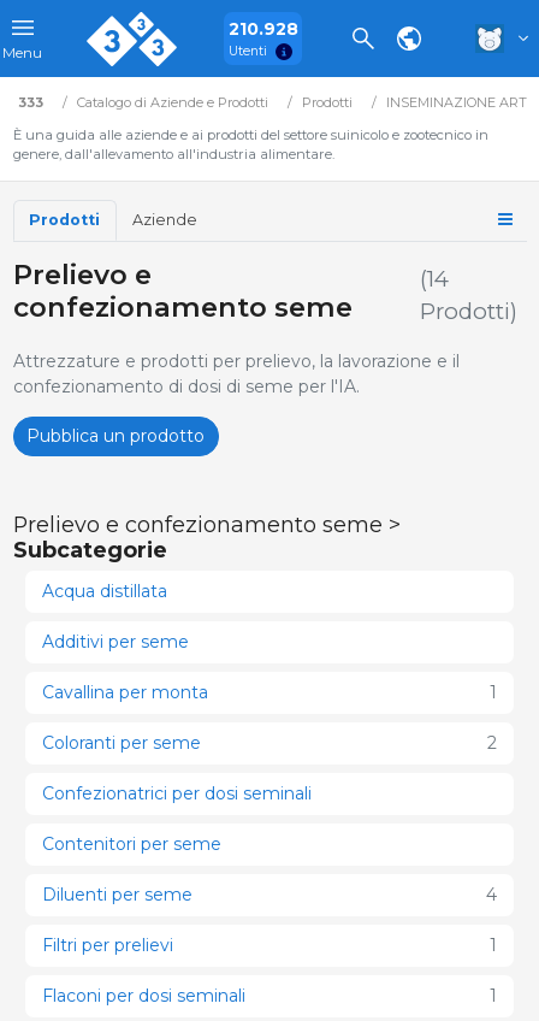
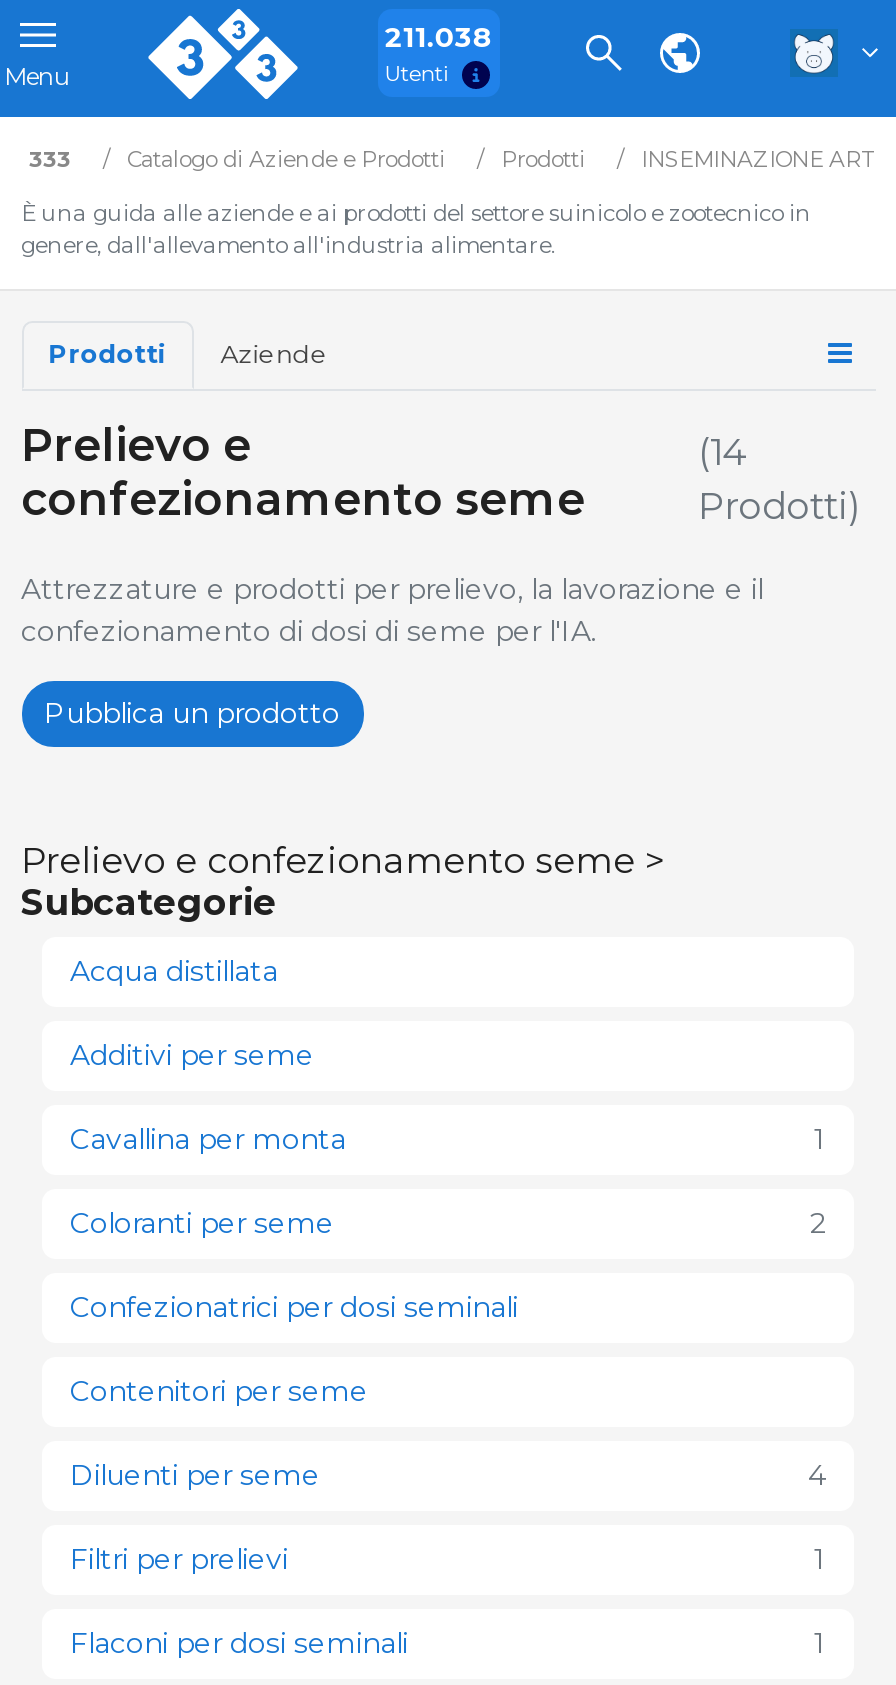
[228,17,298,39] 210.928 -> [385,18,493,54] 211.038

